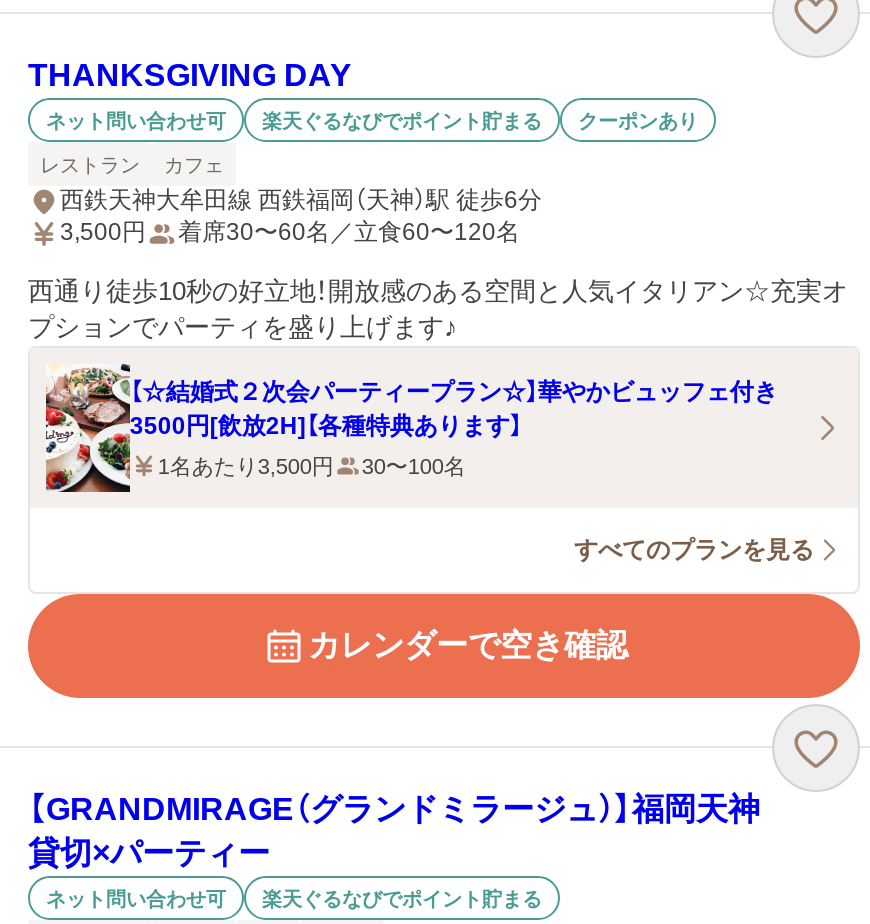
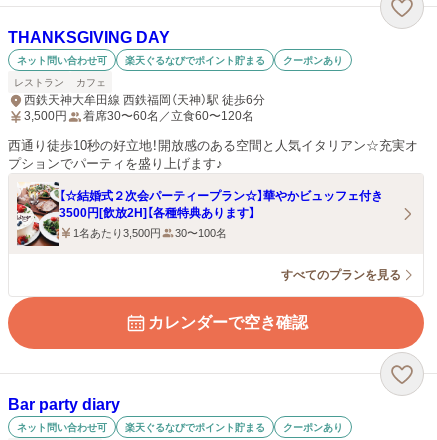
[28,792,760,870] 【GRANDMIRAGE（グランドミラージュ）】福岡天神 | 貸切×パーティー -> [8,396,120,413] Bar party diary
none -> [283,421,343,432] クーポンあり

